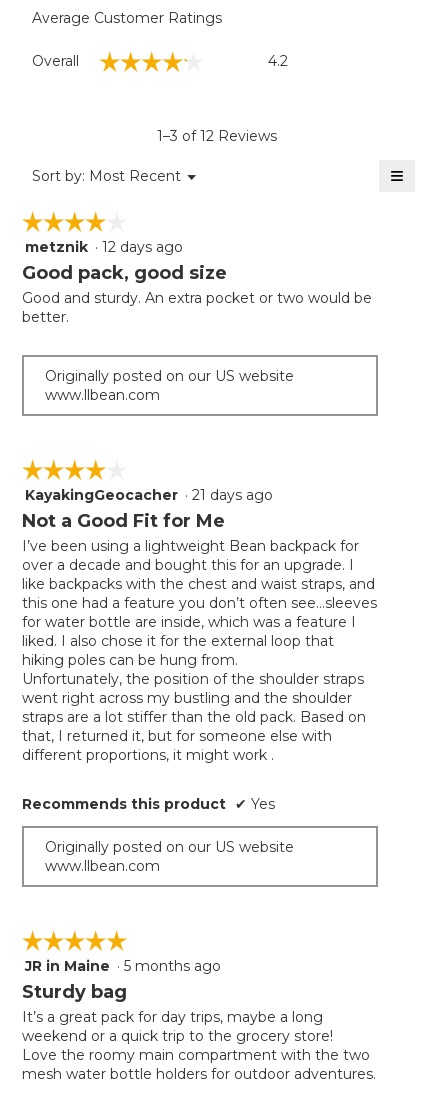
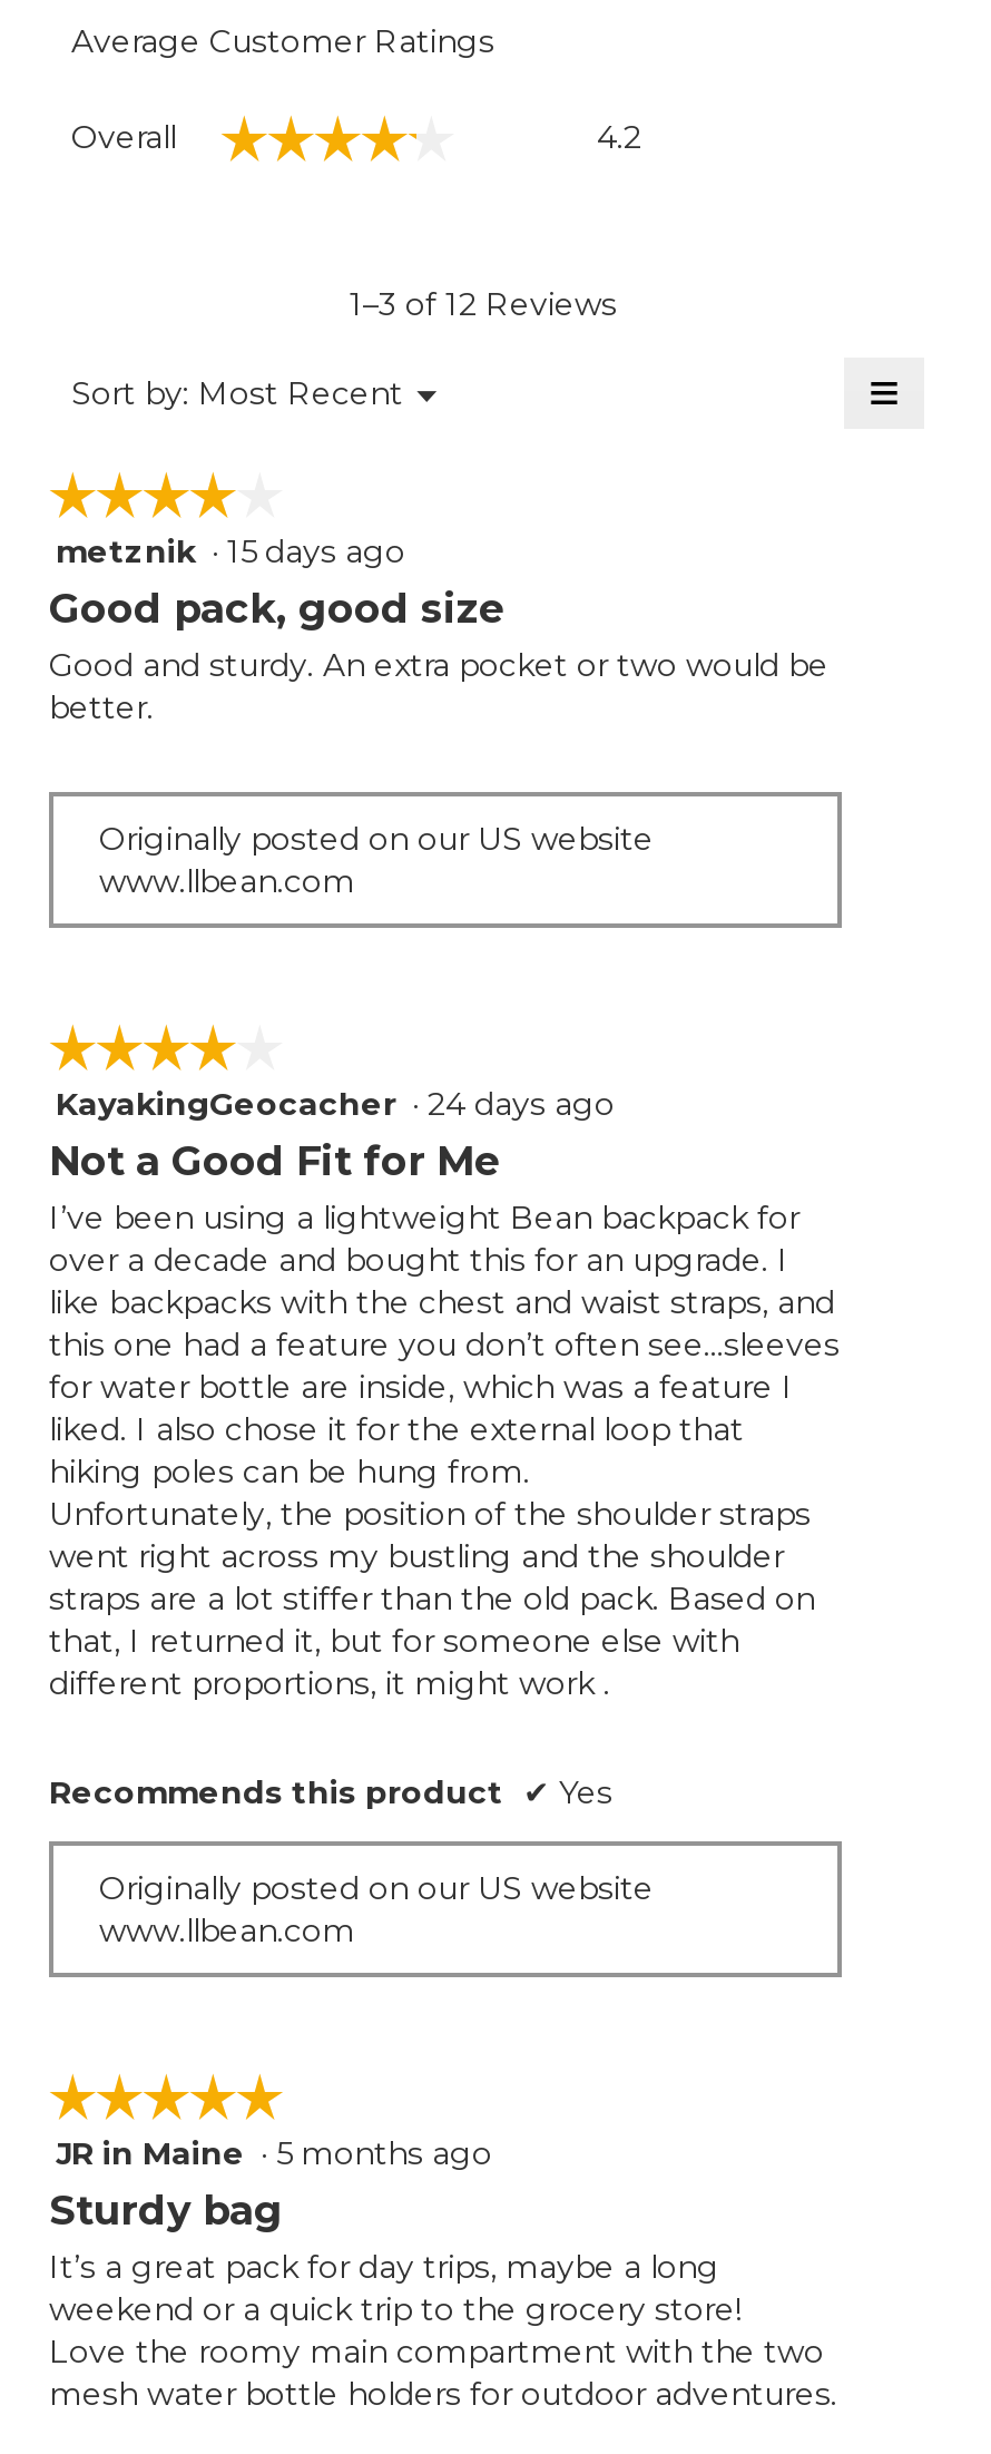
[25,238,191,256] metznik · 12 days ago -> [56,531,423,571] metznik · 15 days ago
[25,486,281,504] KayakingGeocacher · 21 days ago -> [56,1083,632,1124] KayakingGeocacher · 24 days ago

